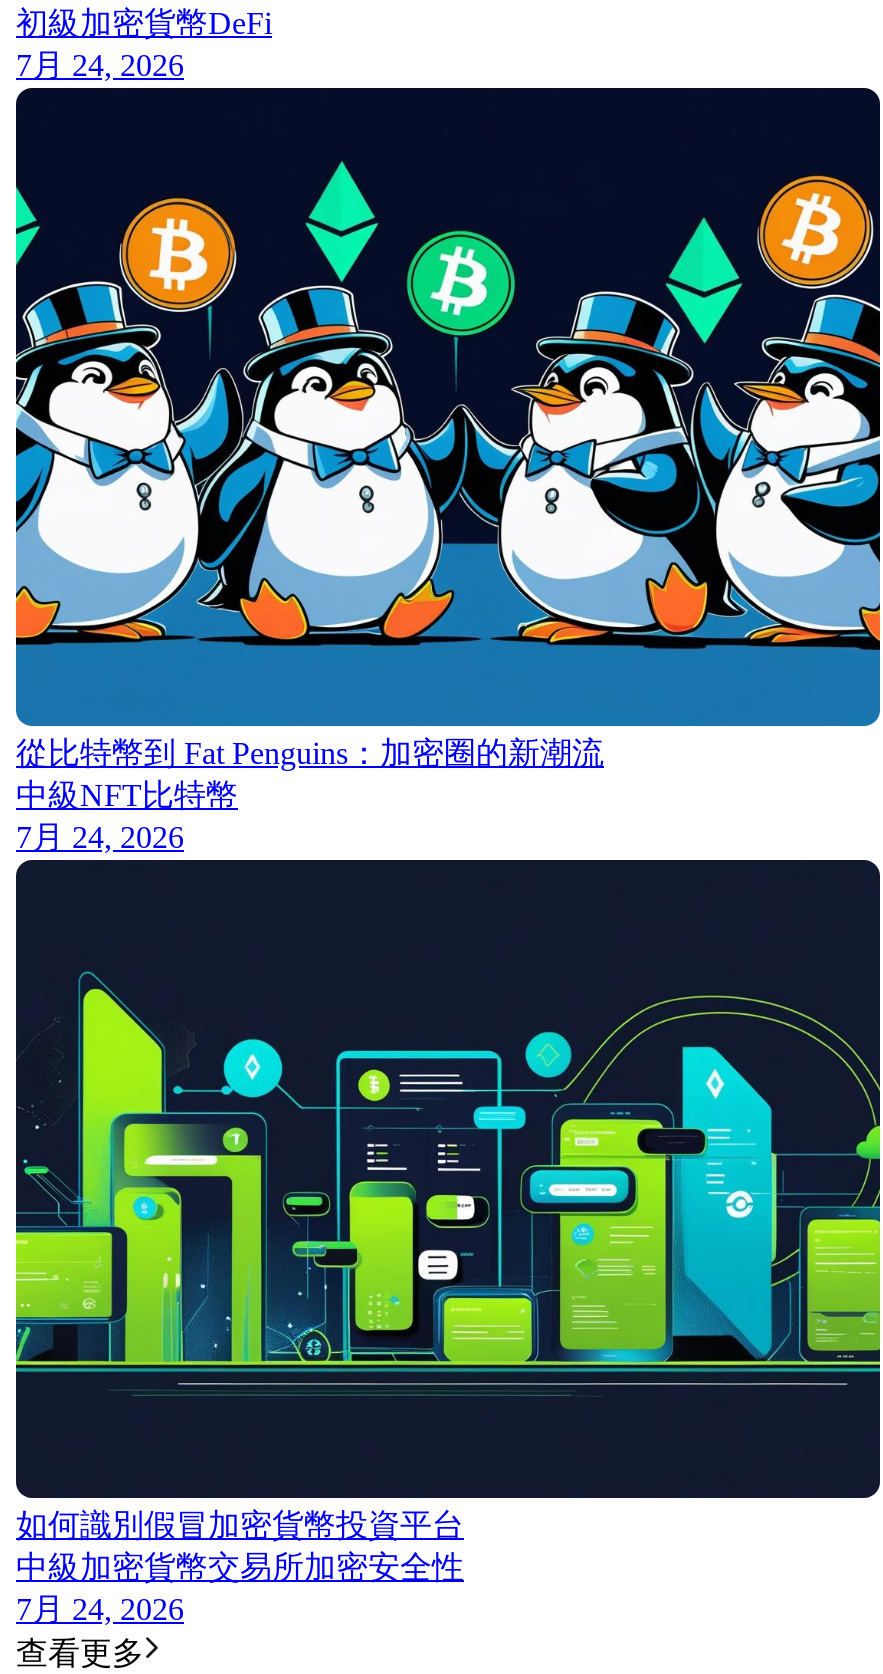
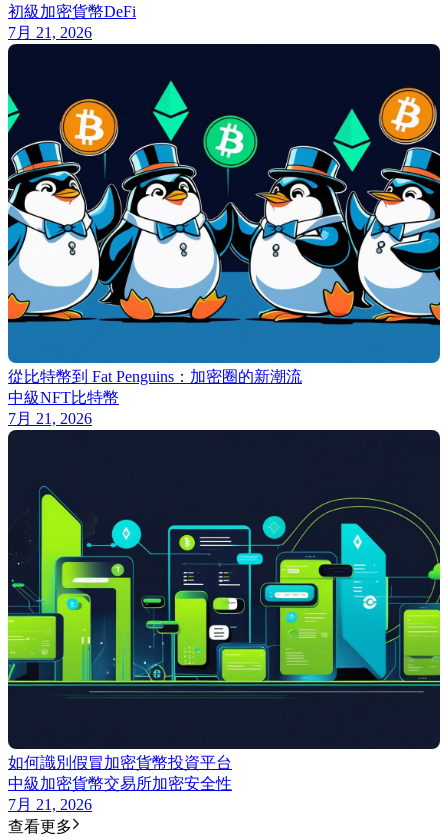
[16,47,184,81] 7月 24, 2026 -> [8,24,92,41] 7月 21, 2026
[16,819,184,853] 7月 24, 2026 -> [8,410,92,427] 7月 21, 2026
[16,1591,184,1625] 7月 24, 2026 -> [8,796,92,813] 7月 21, 2026

